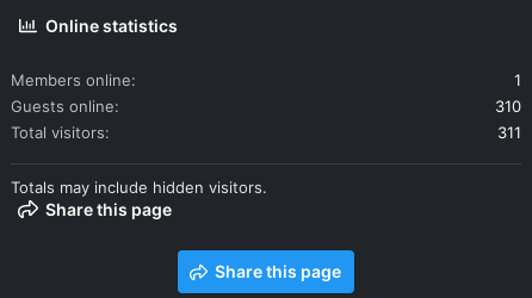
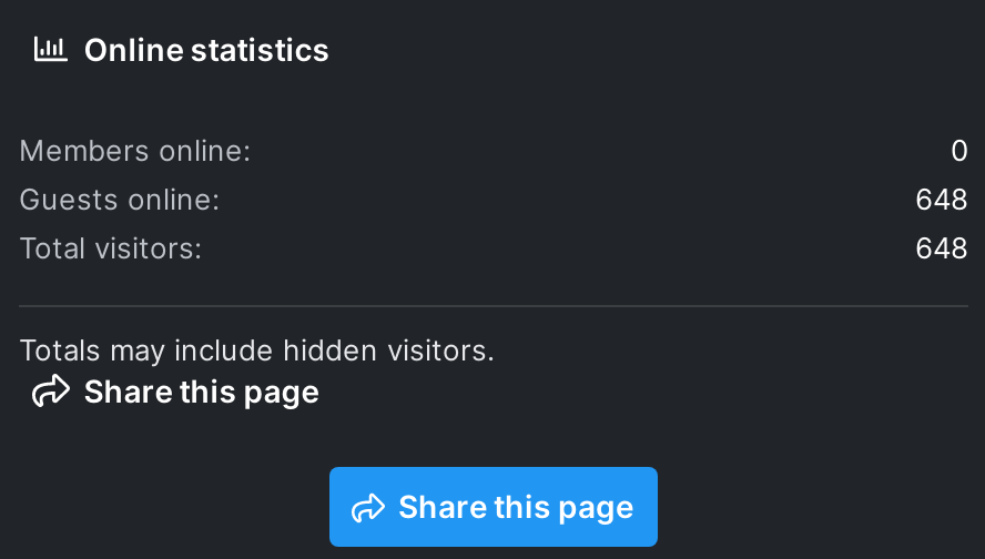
[514,70,521,89] 1 -> [951,132,968,167] 0
[495,97,521,116] 310 -> [915,181,968,216] 648
[497,123,521,142] 311 -> [915,230,968,265] 648

